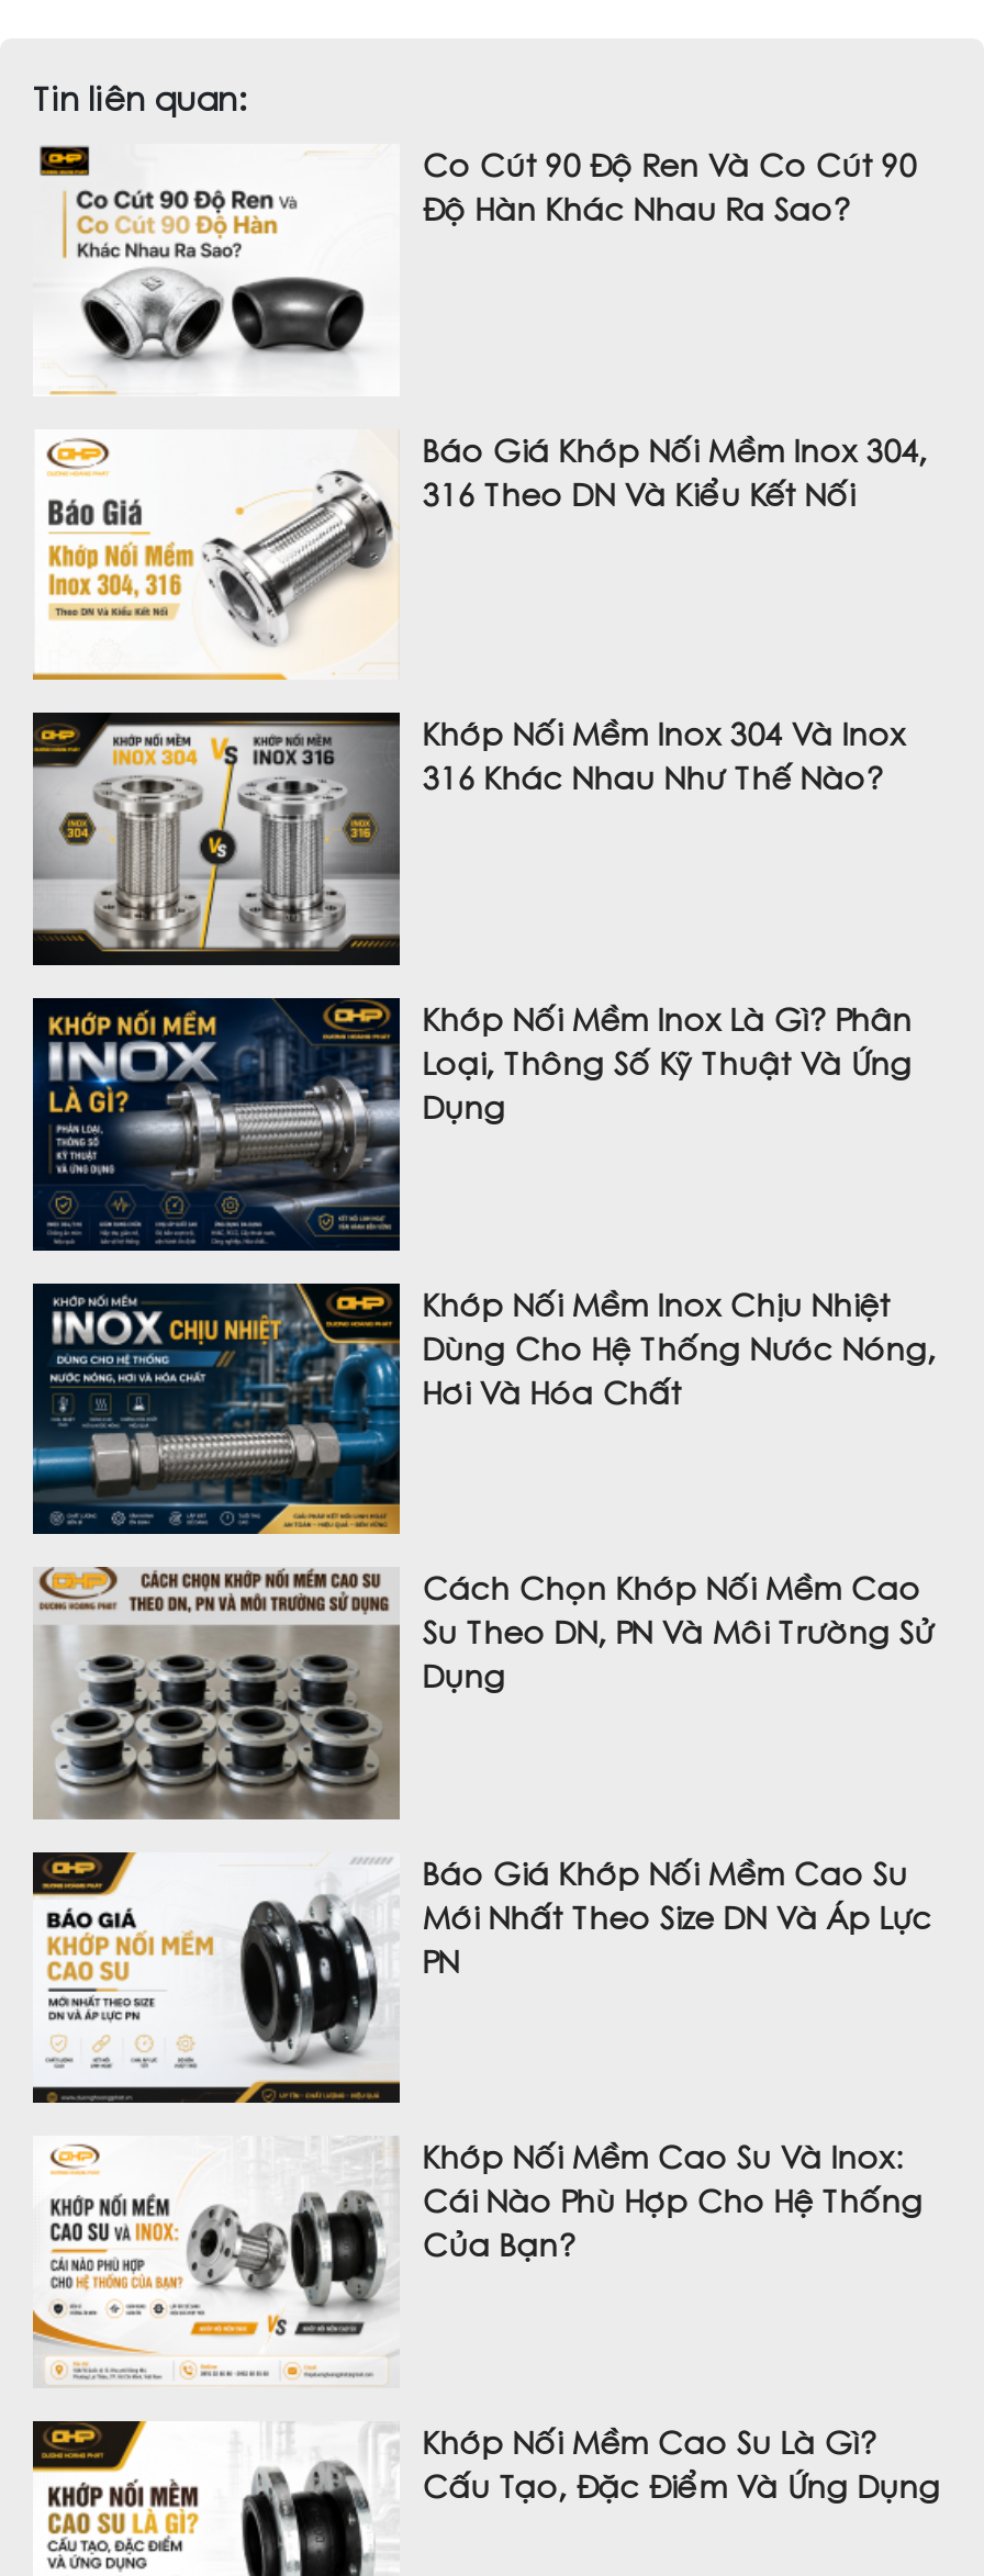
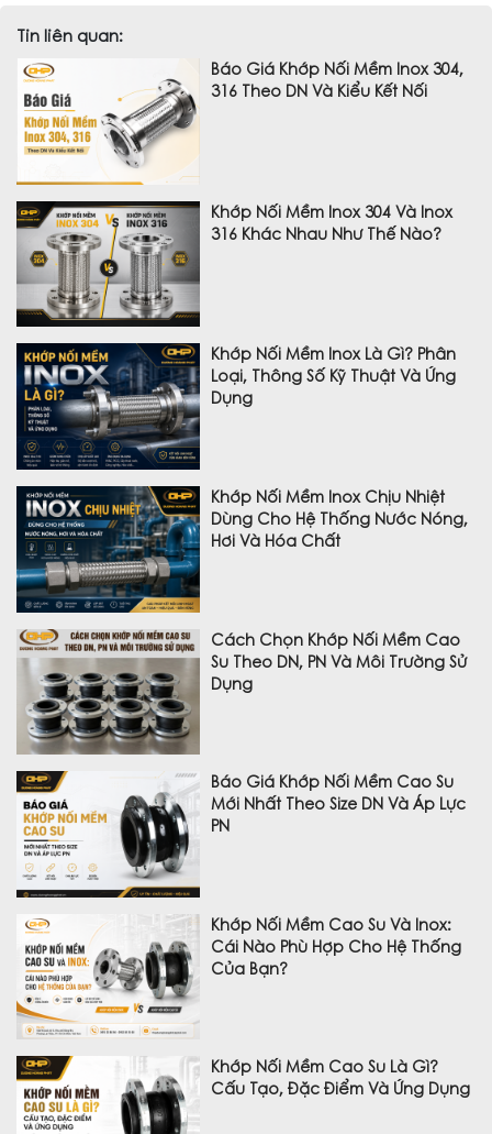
[37,144,916,366] [image] | Co Cút 90 Độ Ren Và Co Cút 90 | Độ Hàn Khác Nhau Ra Sao? -> none

